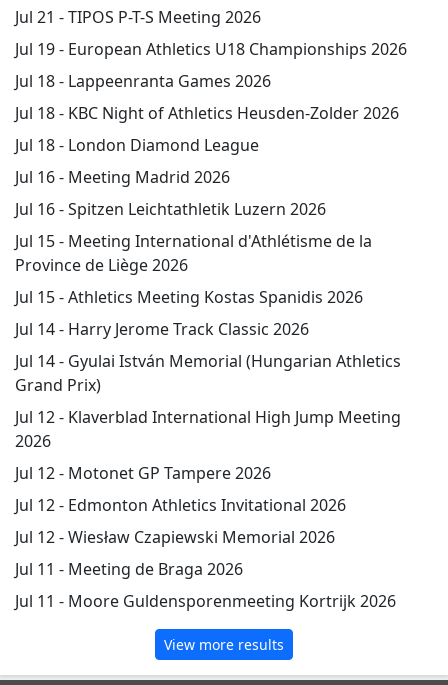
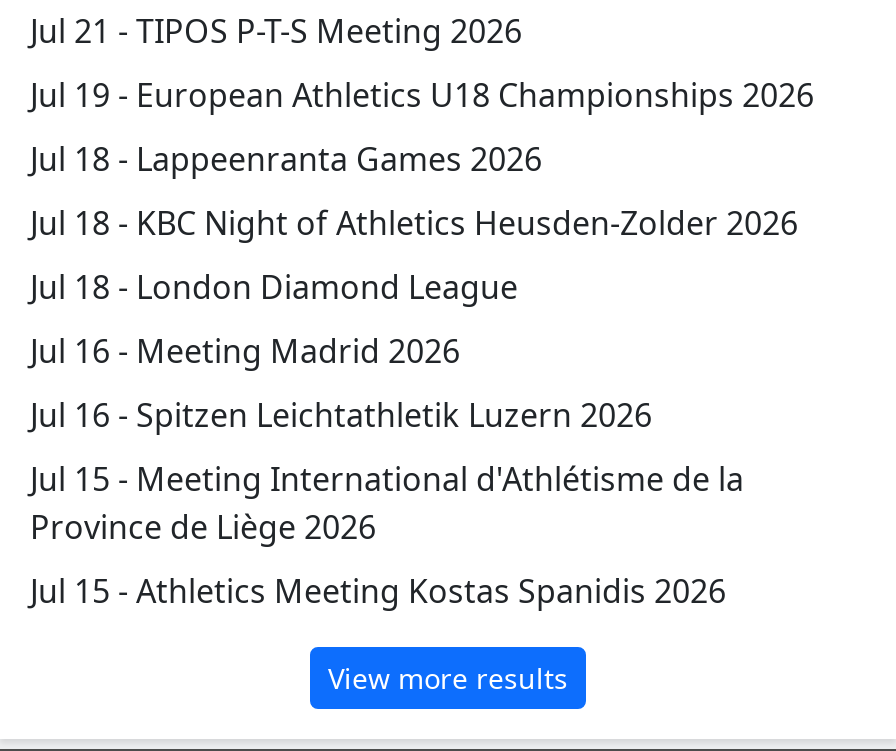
[15,318,401,612] Jul 14 - Harry Jerome Track Classic 2026 | Jul 14 - Gyulai István Memorial (Hungarian Athletics | Grand Prix) | Jul 12 - Klaverblad International High Jump Meeting | 2026 | Jul 12 - Motonet GP Tampere 2026 | Jul 12 - Edmonton Athletics Invitational 2026 | Jul 12 - Wiesław Czapiewski Memorial 2026 | Jul 11 - Meeting de Braga 2026 | Jul 11 - Moore Guldensporenmeeting Kortrijk 2026 -> none

